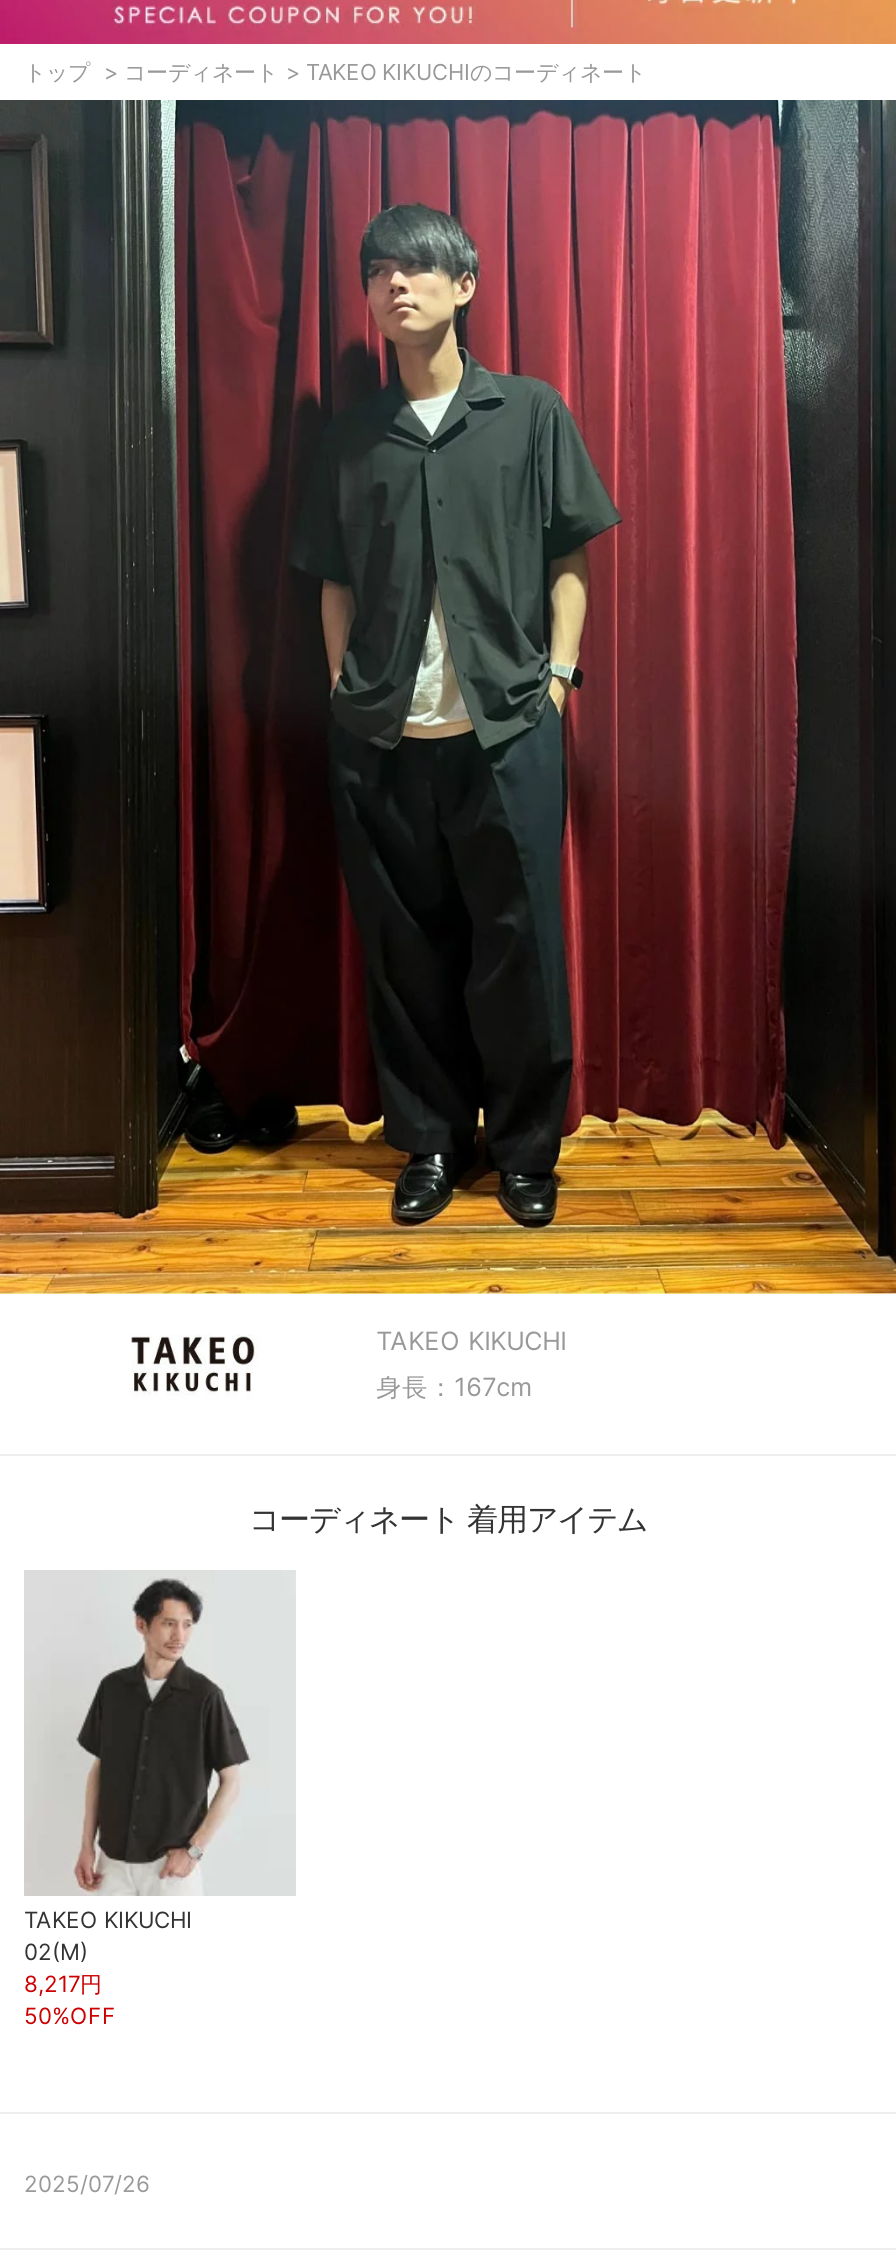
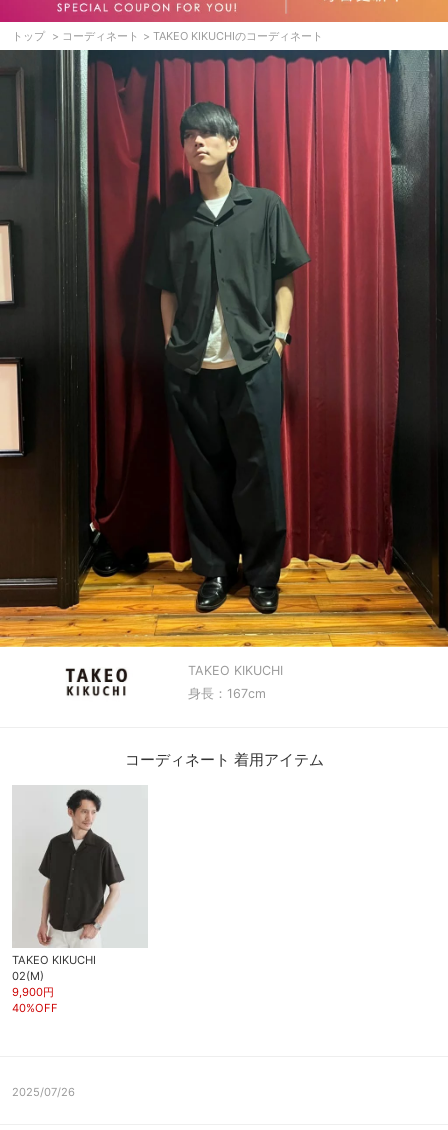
[24,1970,116,2030] 8,217円 | 50%OFF -> [12,985,58,1015] 9,900円 | 40%OFF

